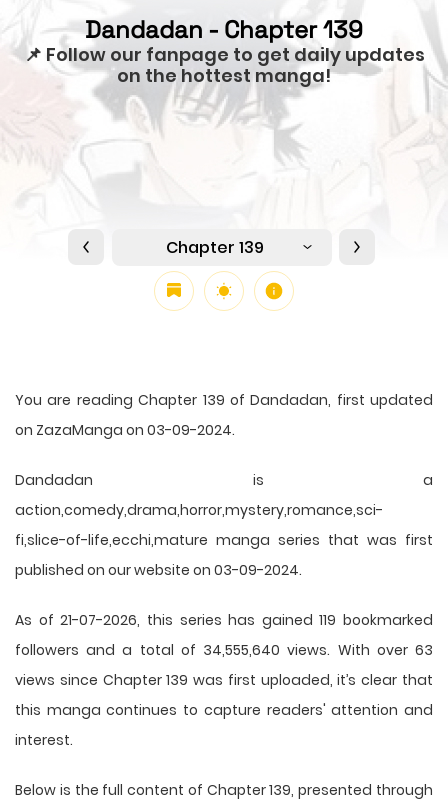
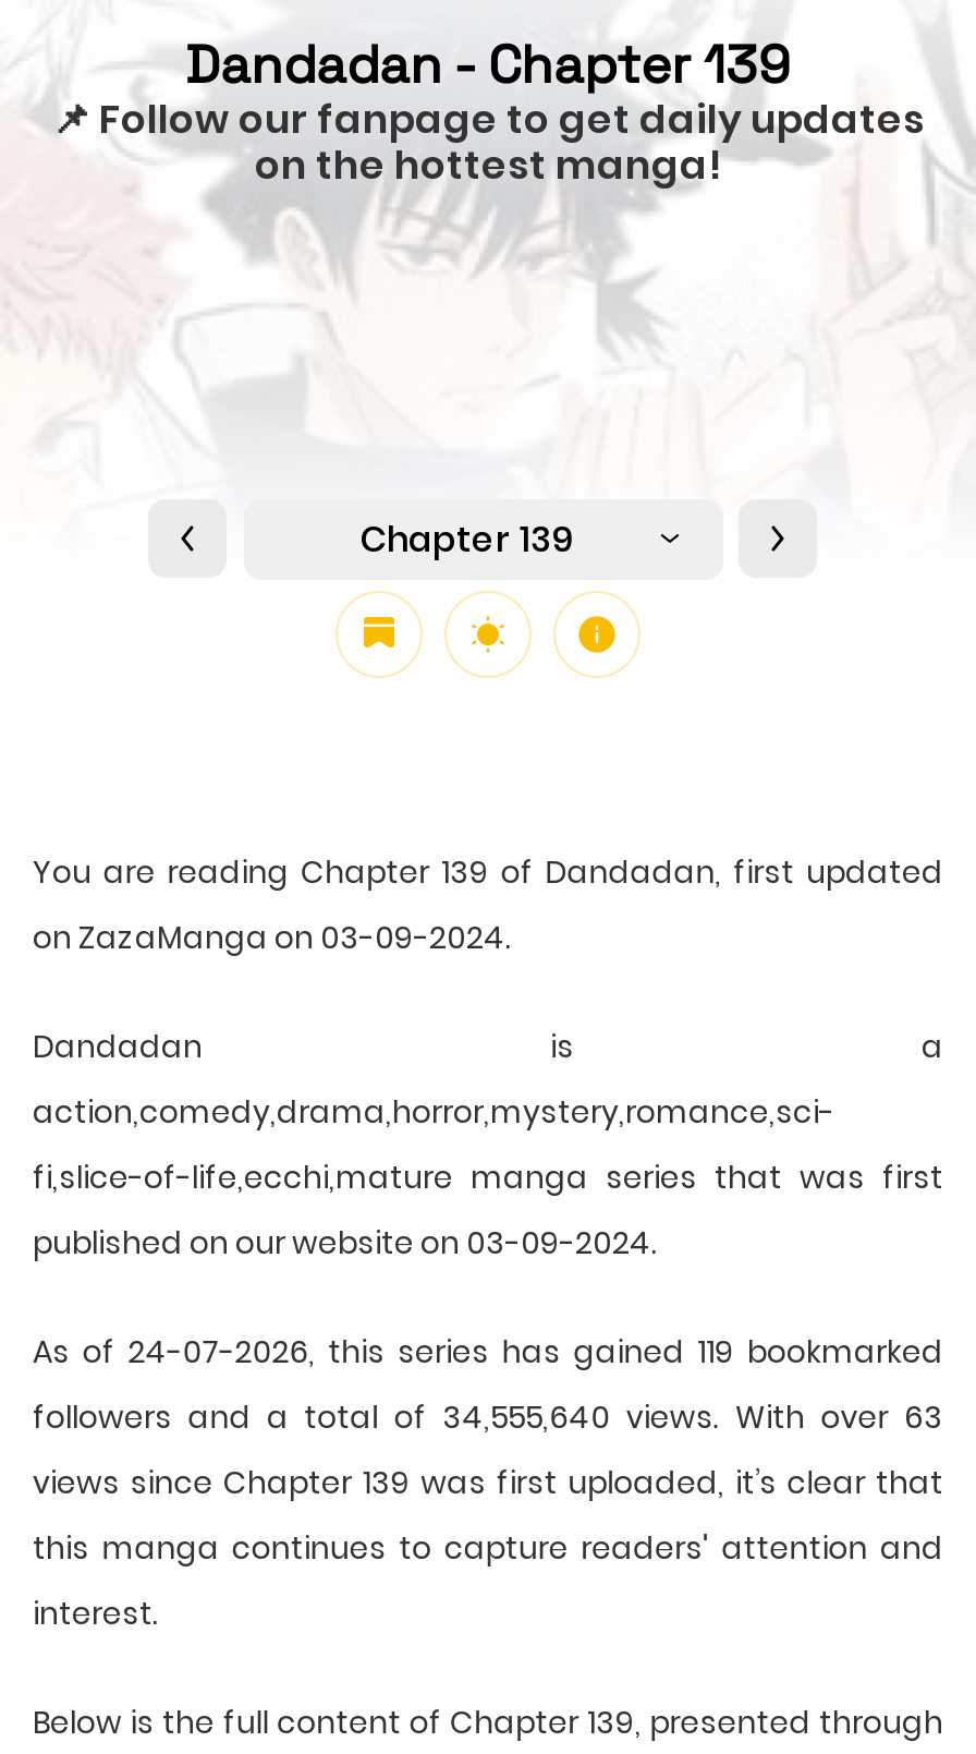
[15,610,433,630] As of 21-07-2026, this series has gained 119 bookmarked -> [33,1330,943,1373] As of 24-07-2026, this series has gained 119 bookmarked

